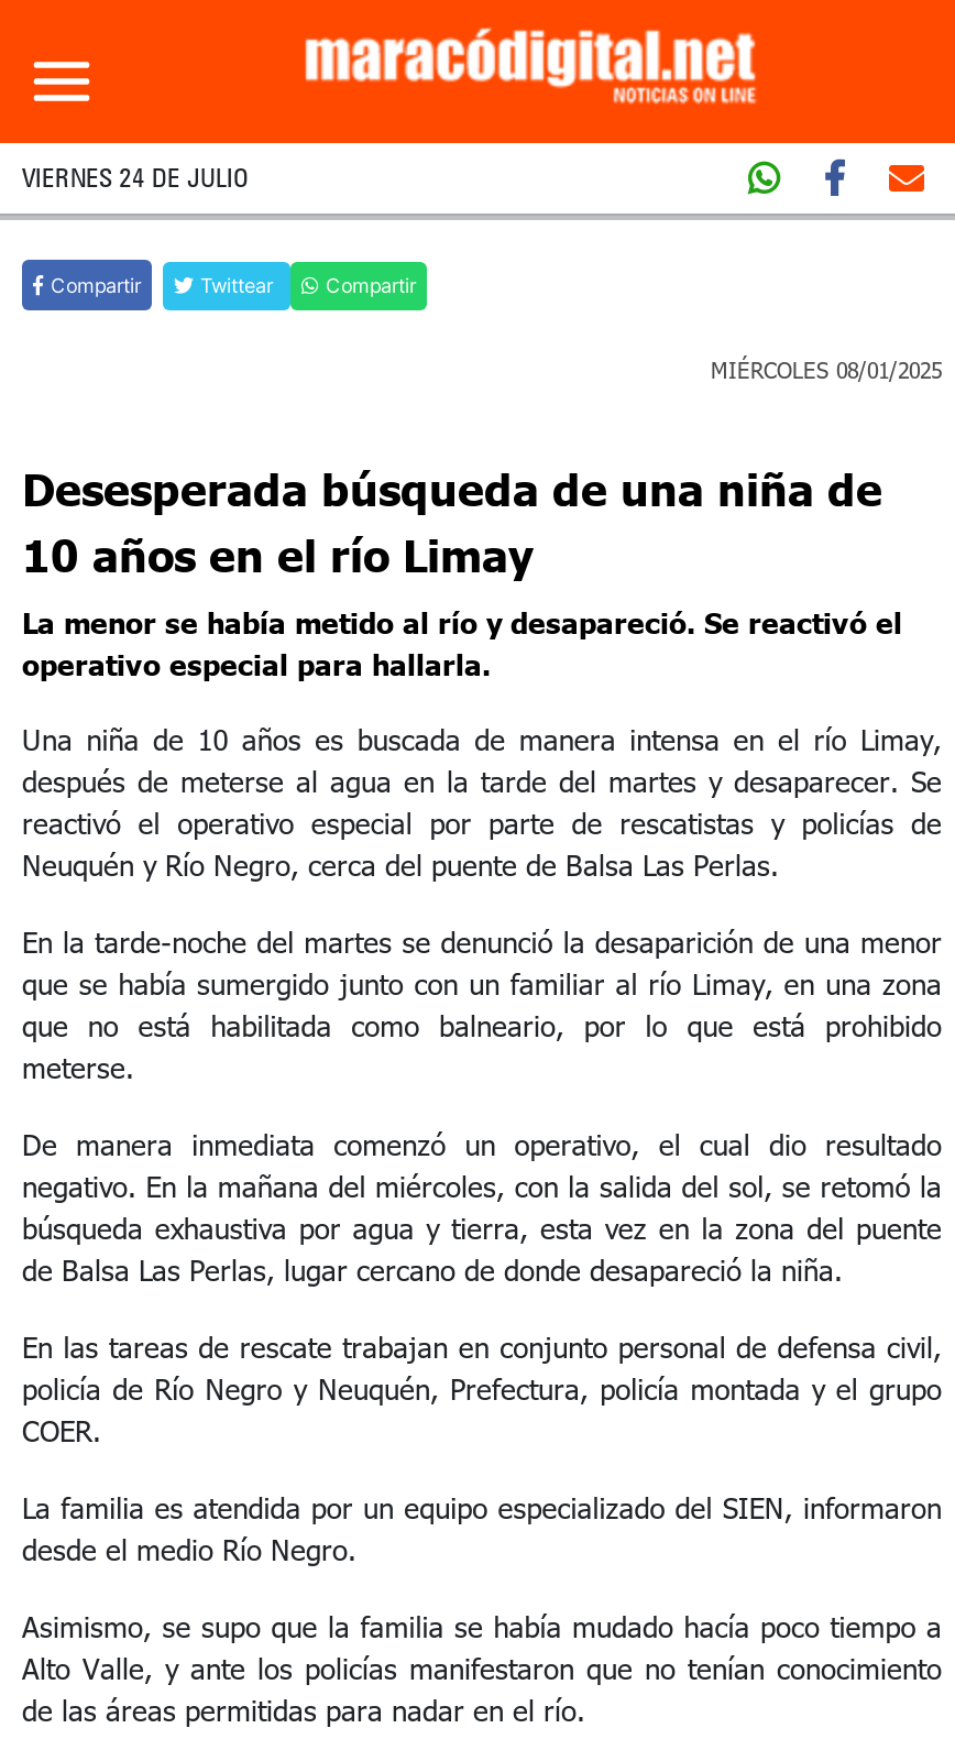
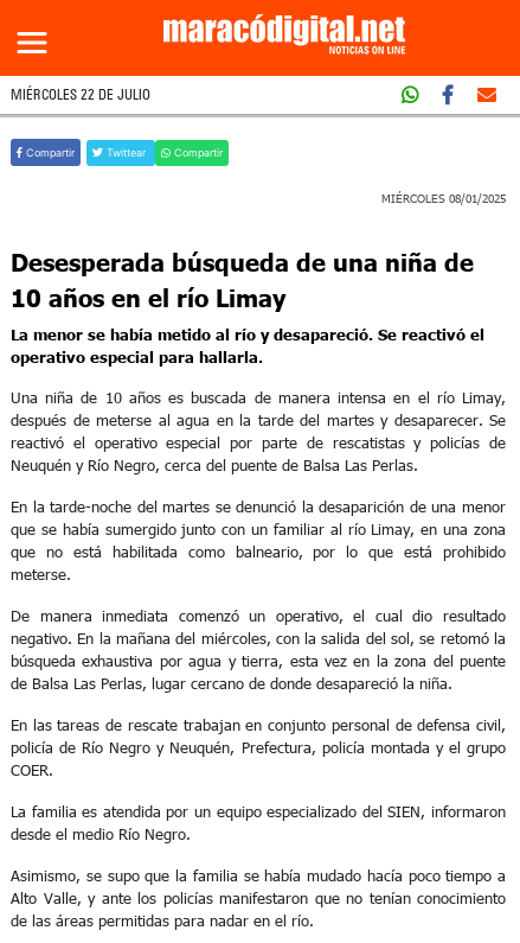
[22,161,249,194] VIERNES 24 DE JULIO -> [11,85,150,103] MIÉRCOLES 22 DE JULIO

